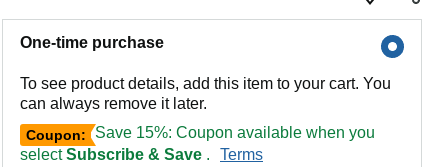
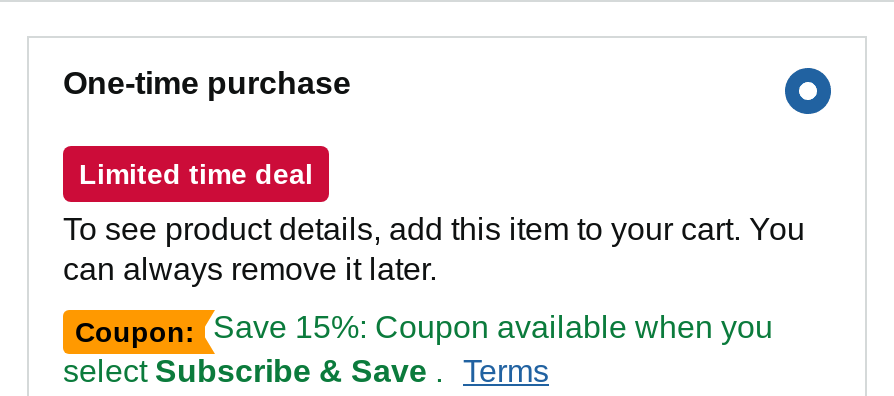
none -> [79,158,313,190] Limited time deal

